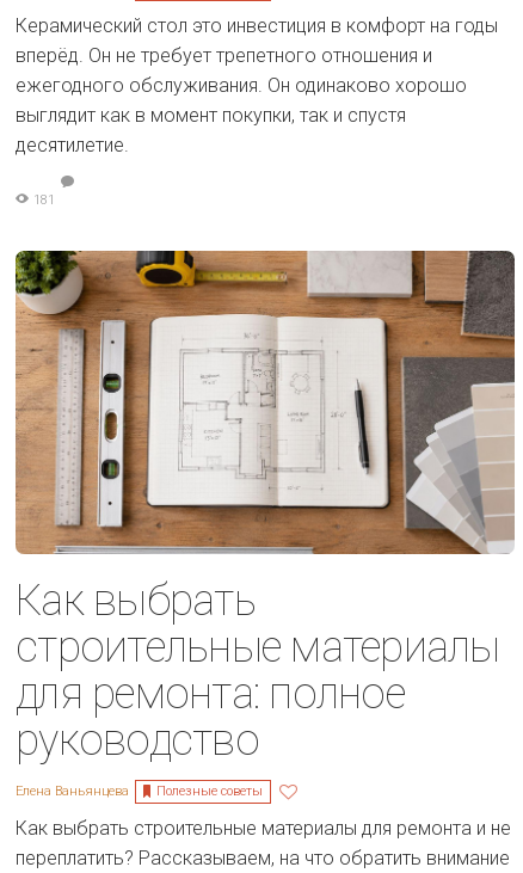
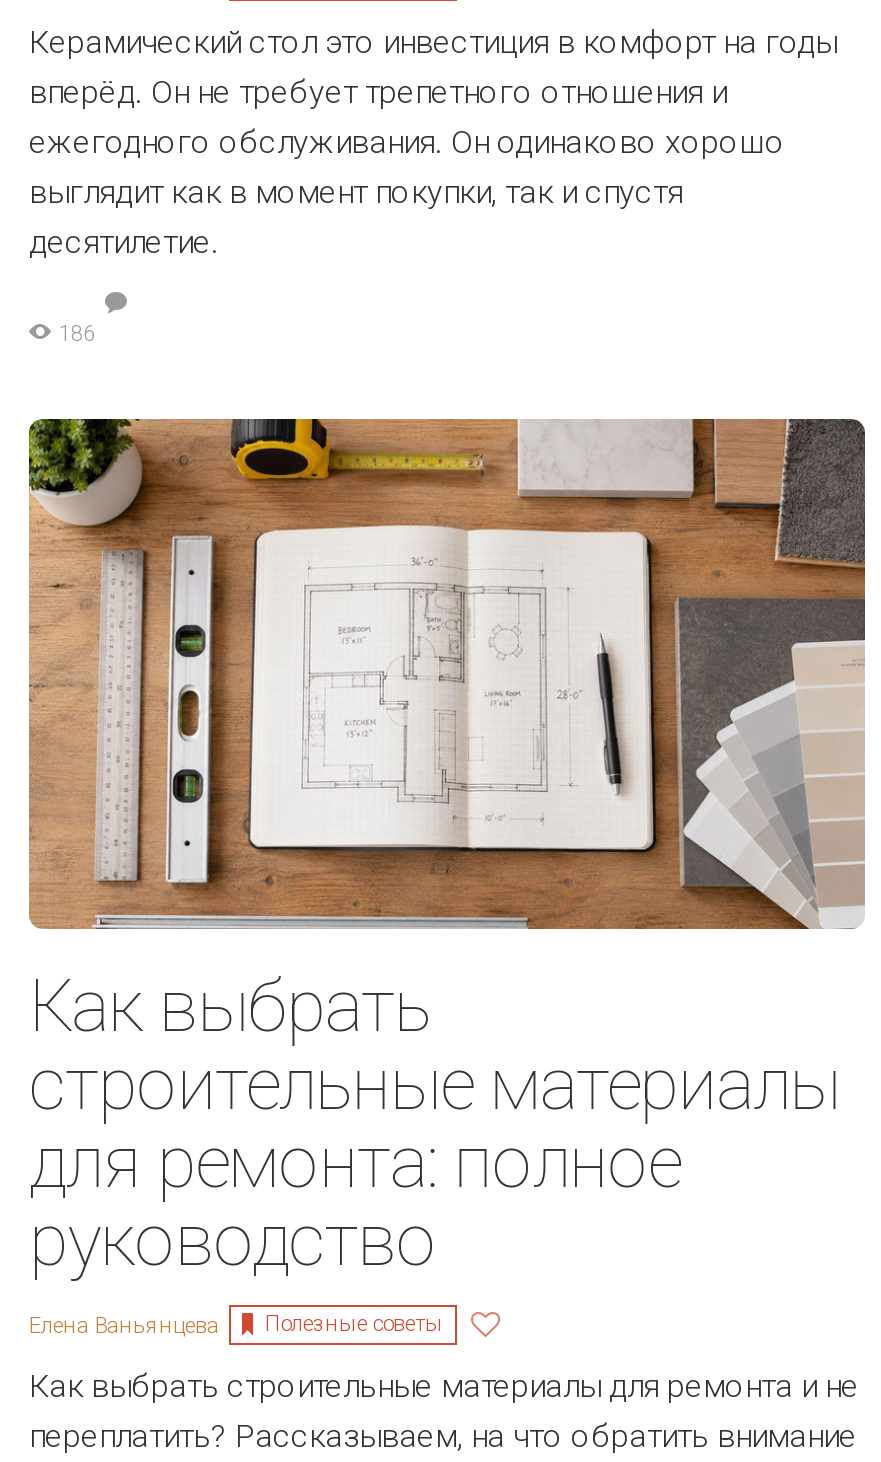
[33,192,55,207] 181 -> [59,321,95,347] 186

